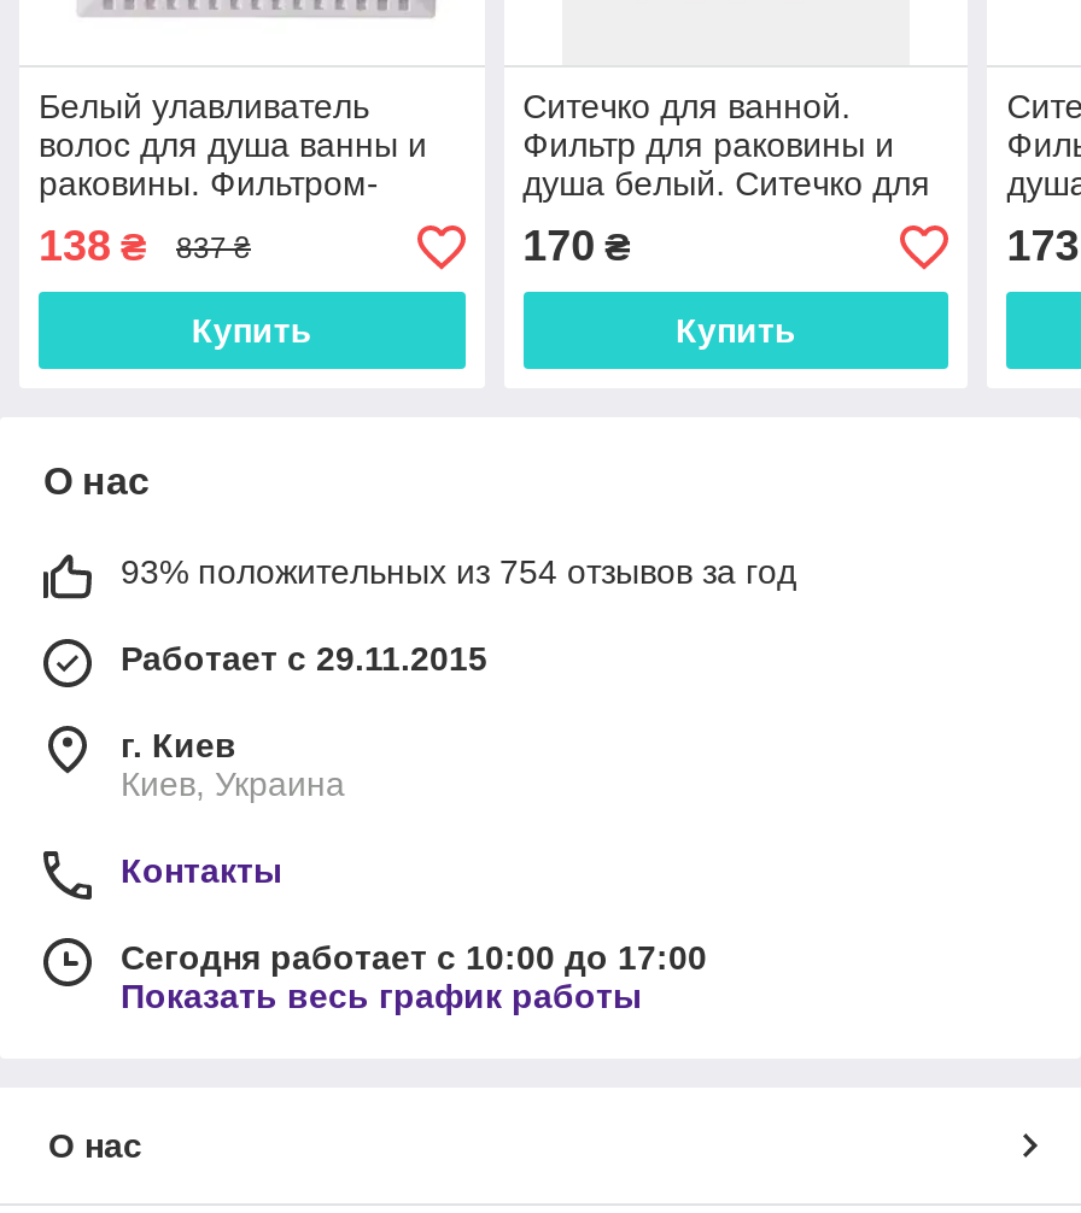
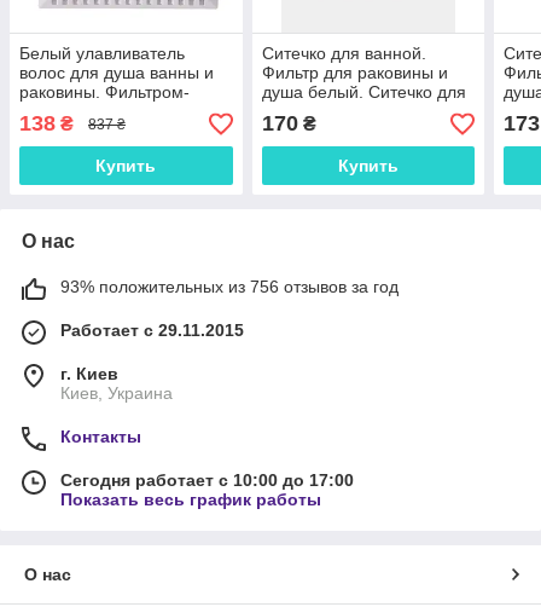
[121,553,796,591] 93% положительных из 754 отзывов за год -> [60,277,399,296] 93% положительных из 756 отзывов за год

